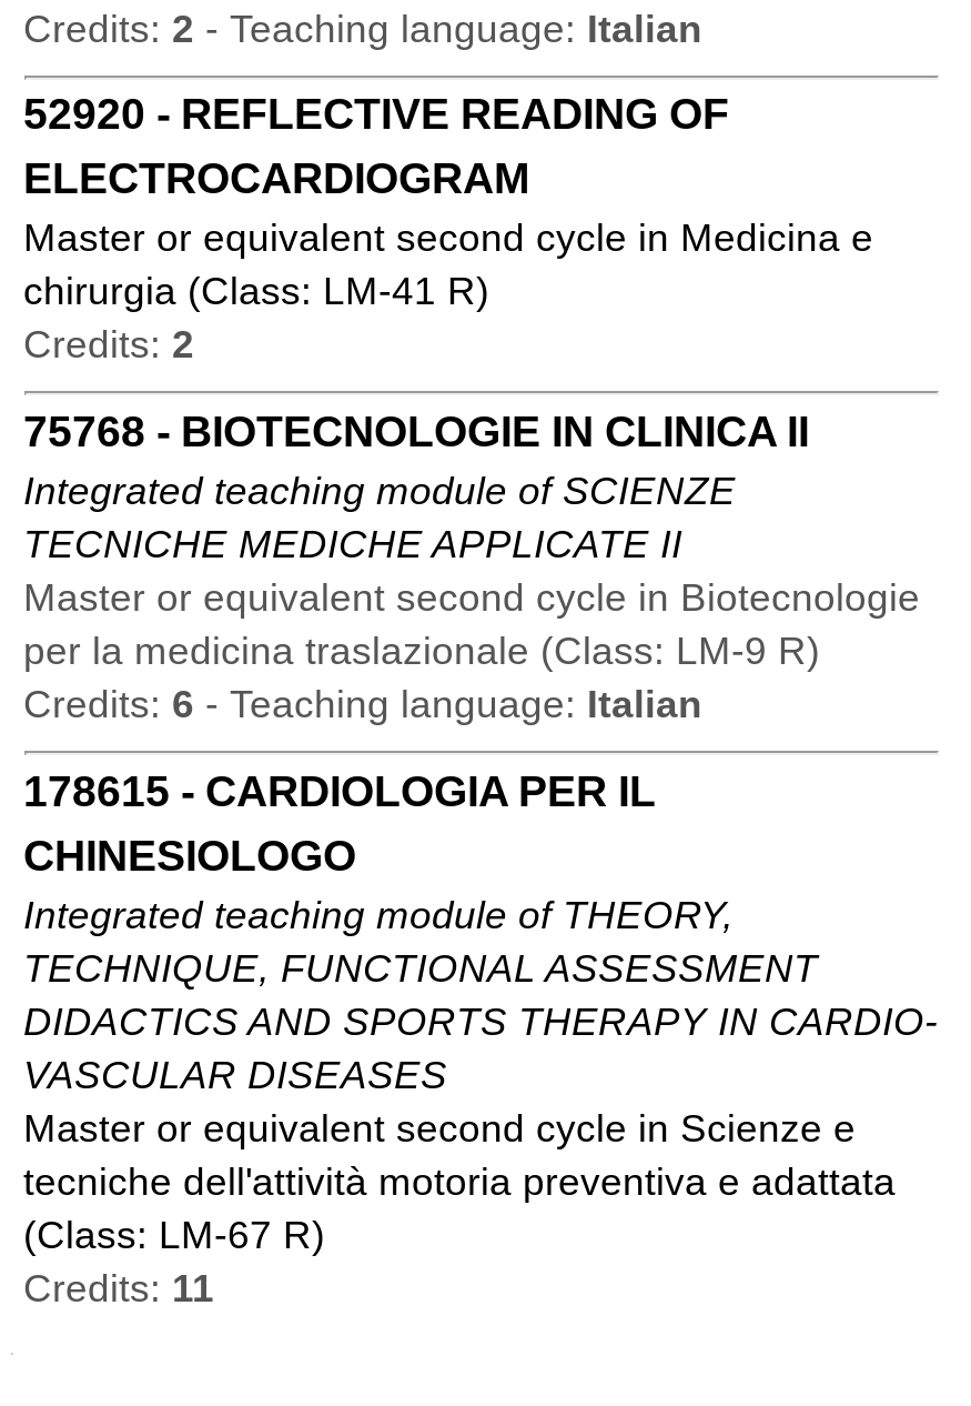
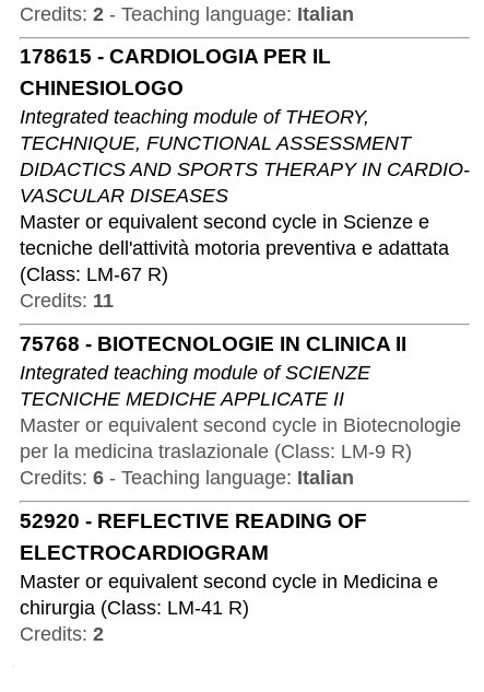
moved [23,90,920,726] -> [19,331,461,645]: 75768 - BIOTECNOLOGIE IN CLINICA II | Integrated teaching module of SCIENZE | TECNICHE MEDICHE APPLICATE II | ... | chirurgia (Class: LM-41 R) | Credits: 2
moved [23,765,938,1310] -> [19,44,469,312]: 178615 - CARDIOLOGIA PER IL | CHINESIOLOGO | Integrated teaching module of THEORY, | ... | (Class: LM-67 R) | Credits: 11

